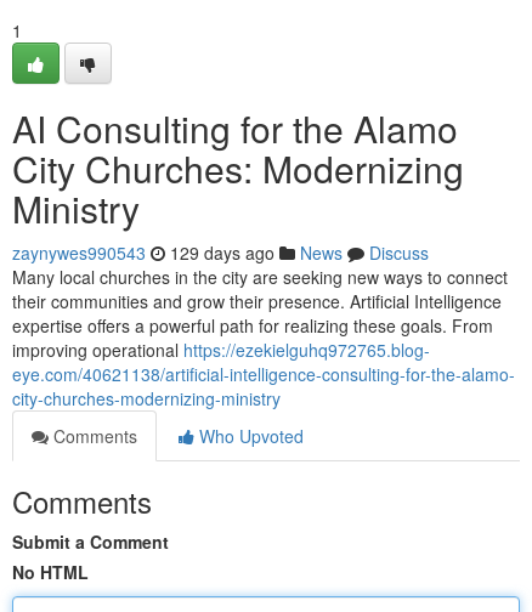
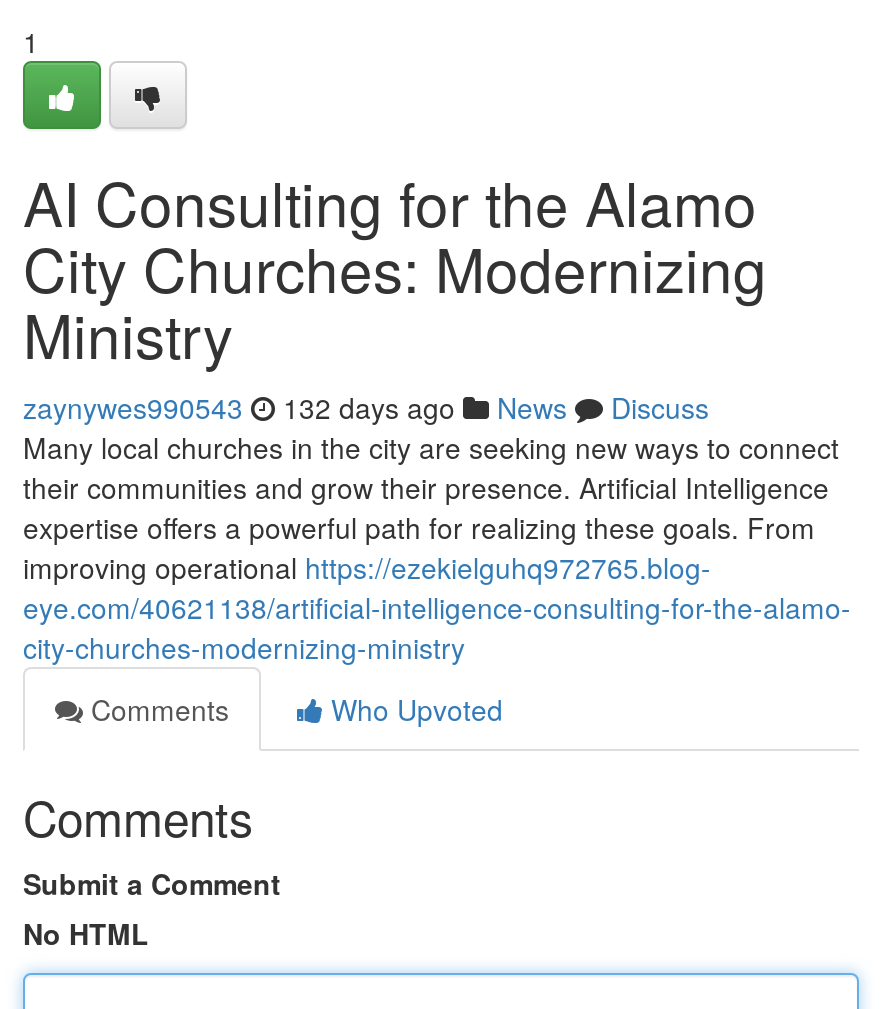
[12,240,429,265] zaynywes990543 129 days ago News Discuss -> [23,387,709,427] zaynywes990543 132 days ago News Discuss

